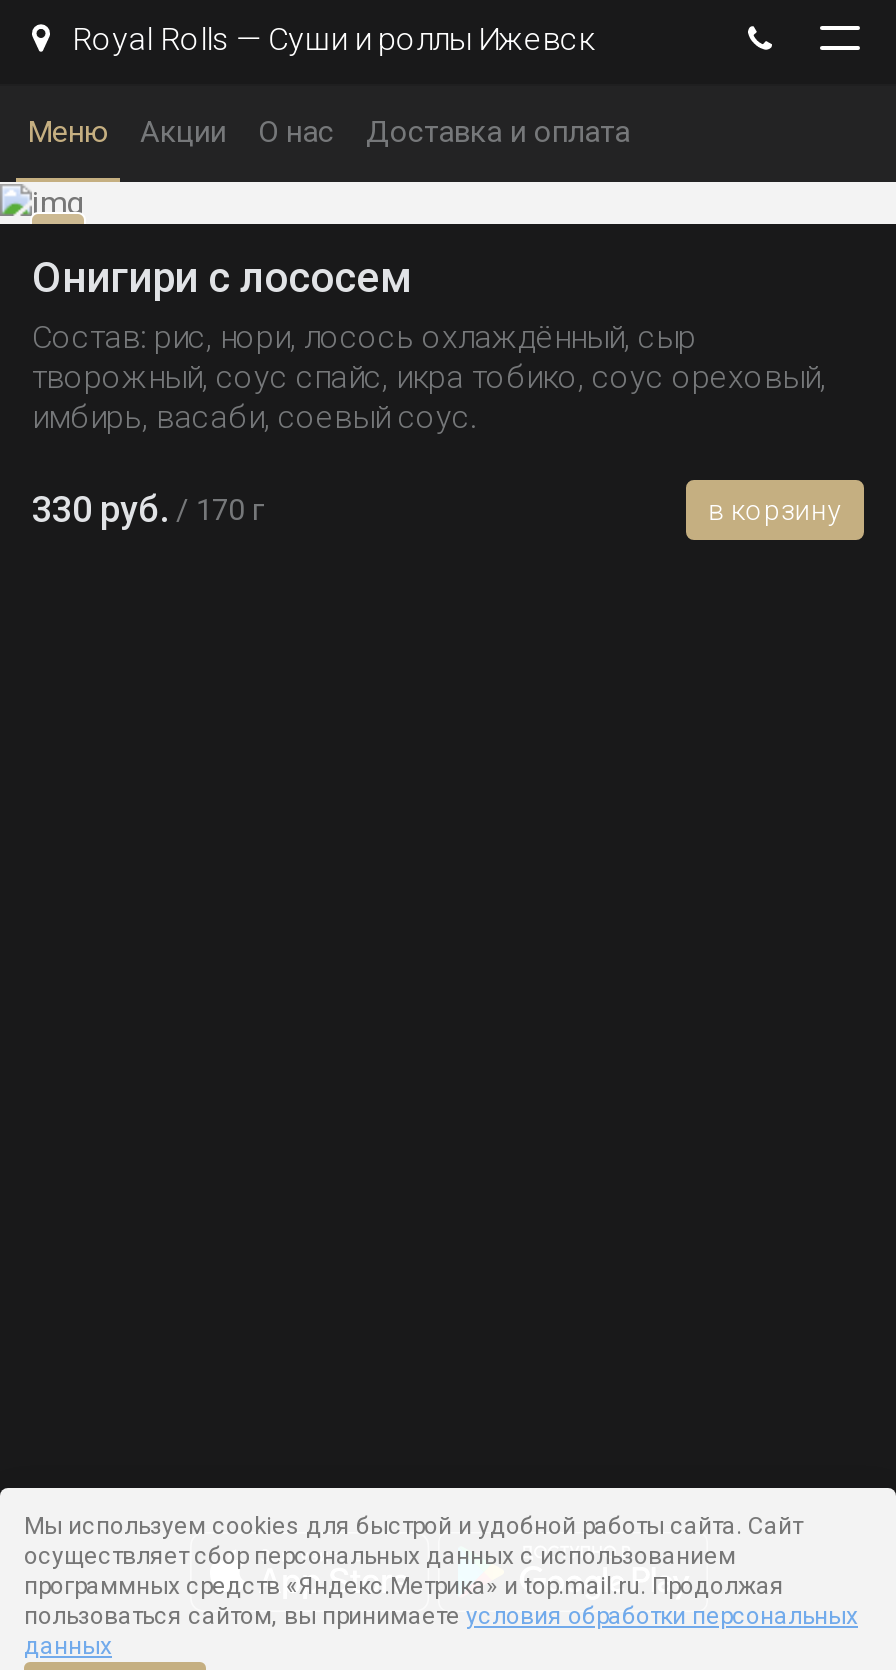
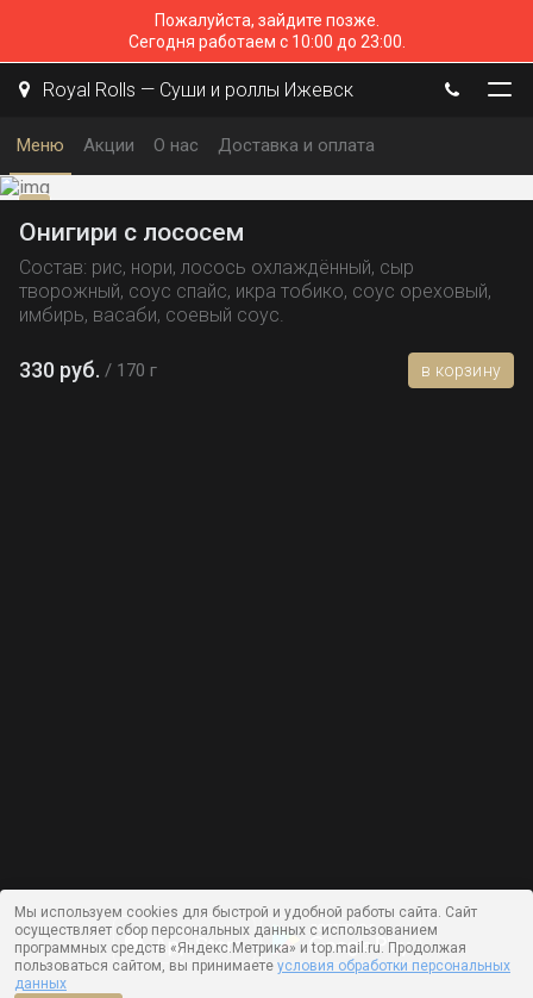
none -> [128,11,405,51] Пожалуйста, зайдите позже. | Сегодня работаем с 10:00 до 23:00.
moved [28,20,842,530] -> [17,79,501,382]: Royal Rolls — Суши и роллы Ижевск | Меню | Акции | ... | 170 г | в корзину

